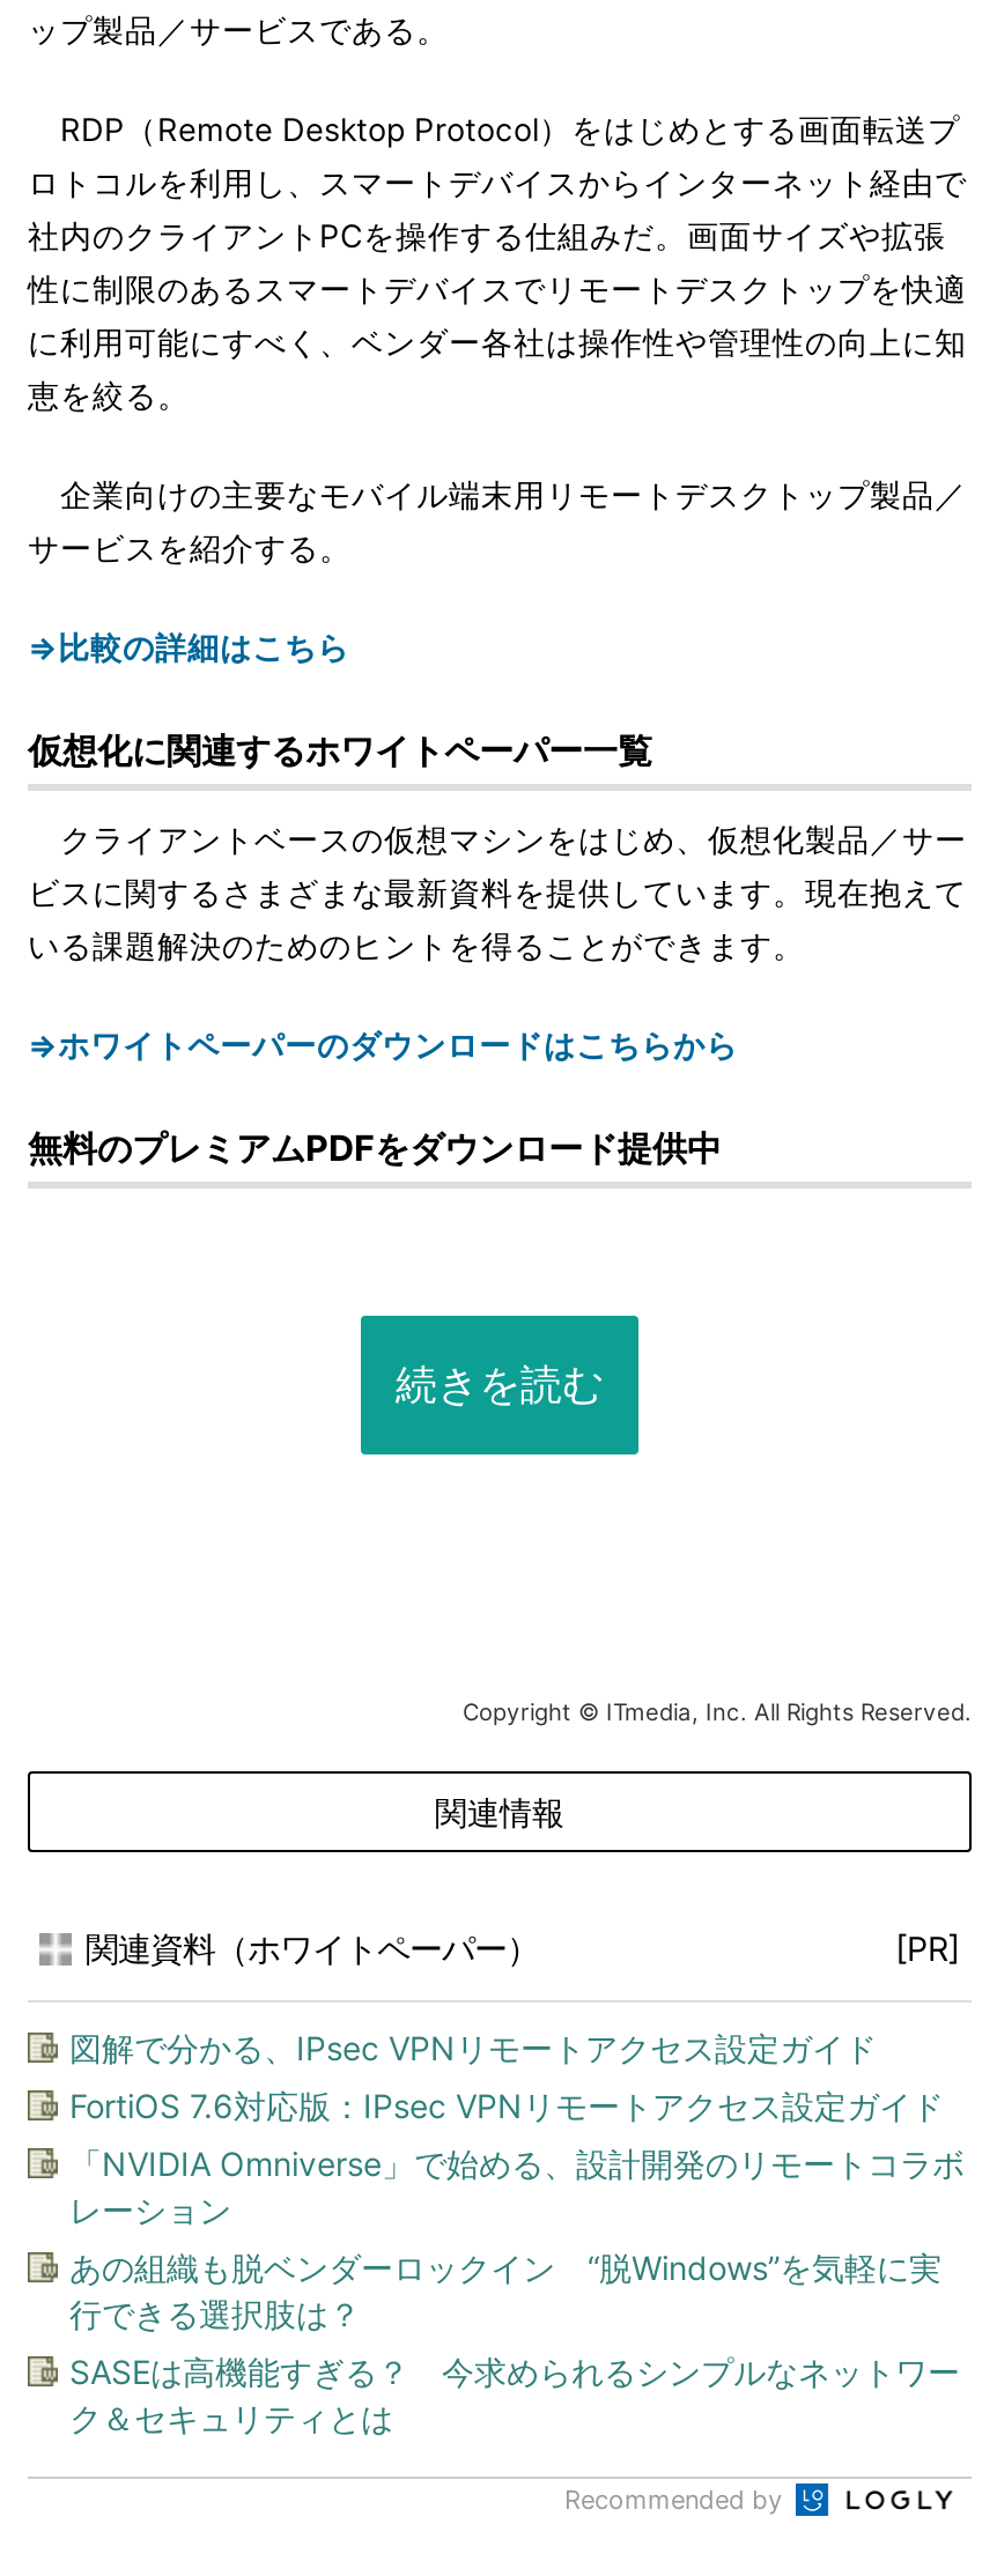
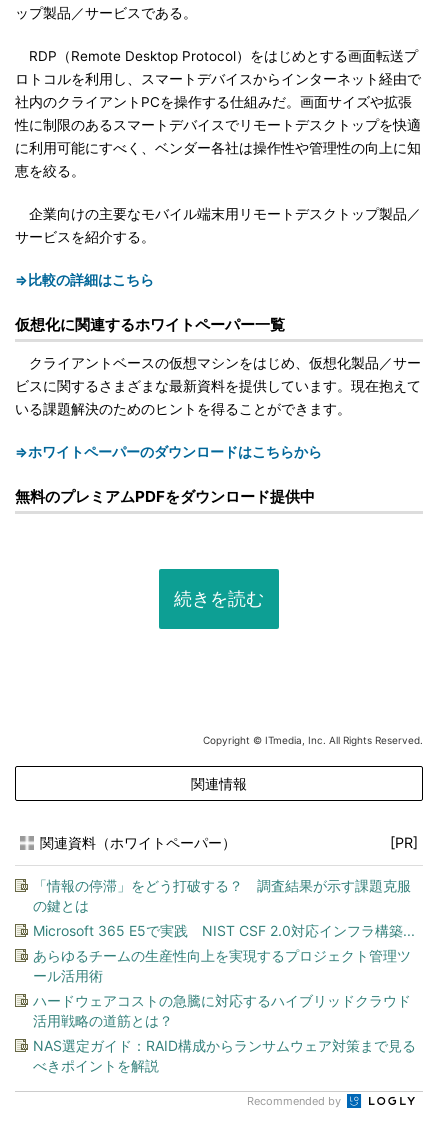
[69,2028,877,2067] 図解で分かる、IPsec VPNリモートアクセス設定ガイド -> [33,877,411,914] 「情報の停滞」をどう打破する？ 調査結果が示す課題克服 | の鍵とは
[69,2086,944,2125] FortiOS 7.6対応版：IPsec VPNリモートアクセス設定ガイド -> [33,922,415,939] Microsoft 365 E5で実践 NIST CSF 2.0対応インフラ構築...
[69,2144,965,2229] 「NVIDIA Omniverse」で始める、設計開発のリモートコラボ | レーション -> [33,947,411,984] あらゆるチームの生産性向上を実現するプロジェクト管理ツ | ール活用術
[69,2248,941,2333] あの組織も脱ベンダーロックイン “脱Windows”を気軽に実 | 行できる選択肢は？ -> [33,992,411,1029] ハードウェアコストの急騰に対応するハイブリッドクラウド | 活用戦略の道筋とは？
[69,2352,960,2437] SASEは高機能すぎる？ 今求められるシンプルなネットワー | ク＆セキュリティとは -> [33,1037,416,1074] NAS選定ガイド：RAID構成からランサムウェア対策まで見る | べきポイントを解説

